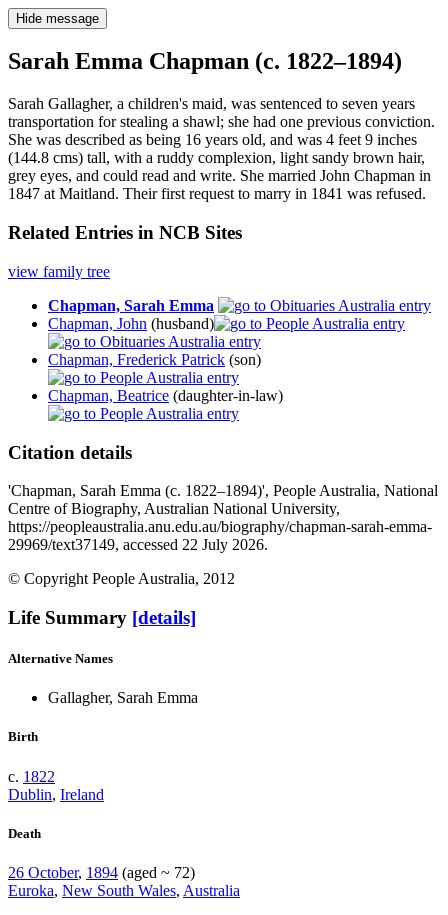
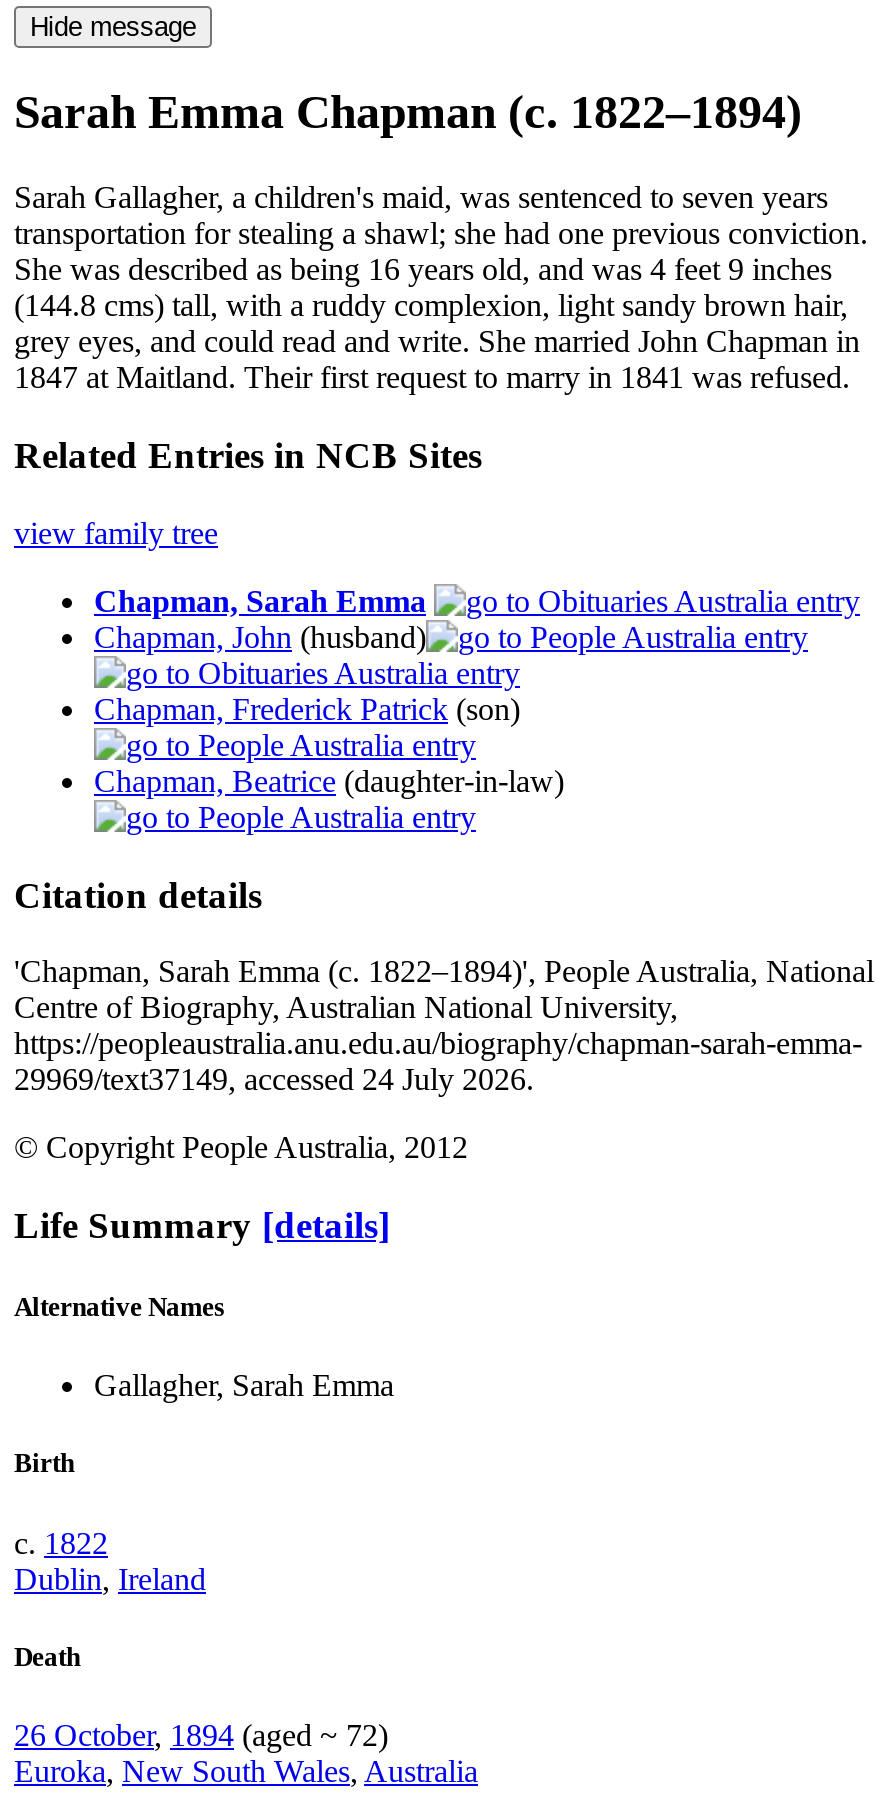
[8,536,268,553] 29969/text37149, accessed 22 July 2026. -> [14,1062,534,1096] 29969/text37149, accessed 24 July 2026.

